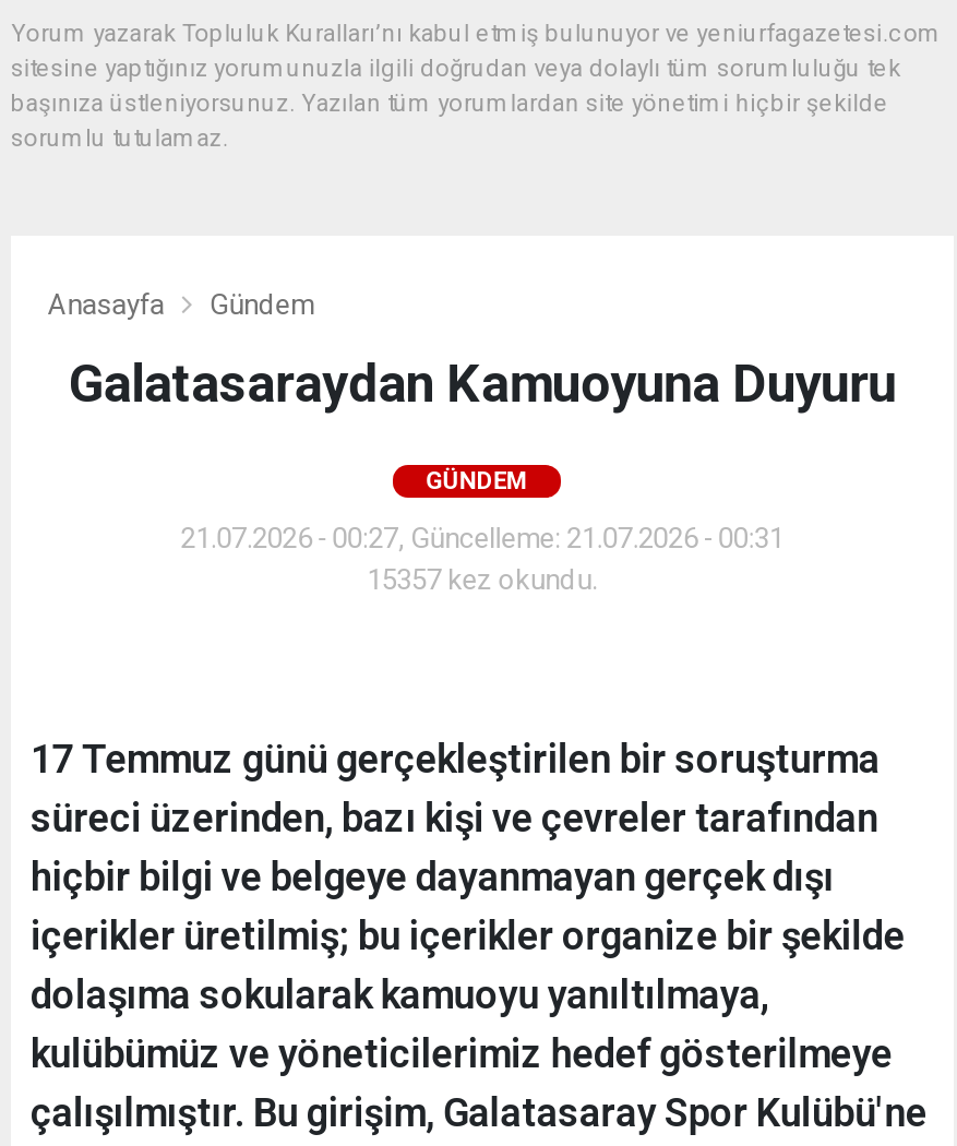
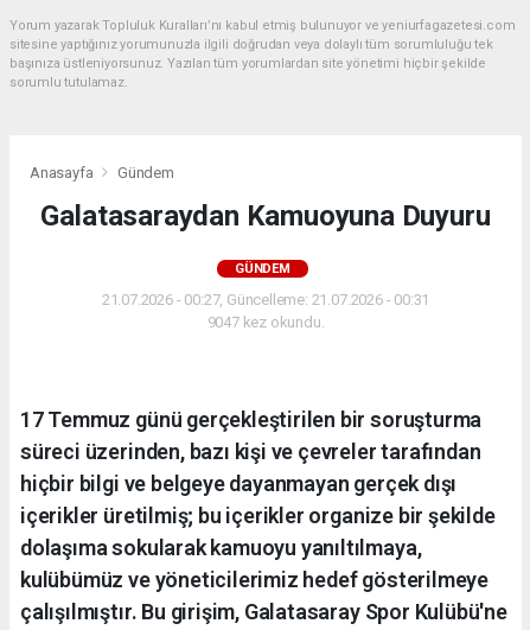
[367,564,598,596] 15357 kez okundu. -> [207,313,324,331] 9047 kez okundu.

